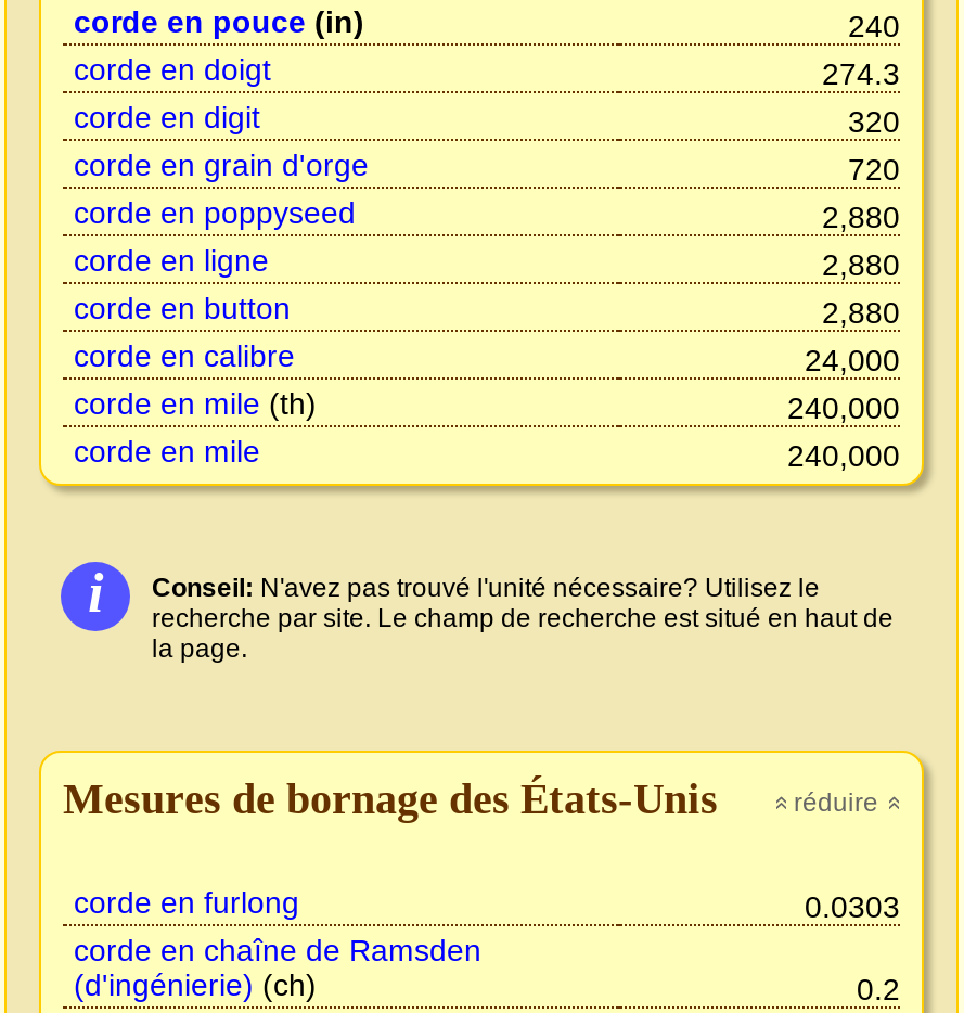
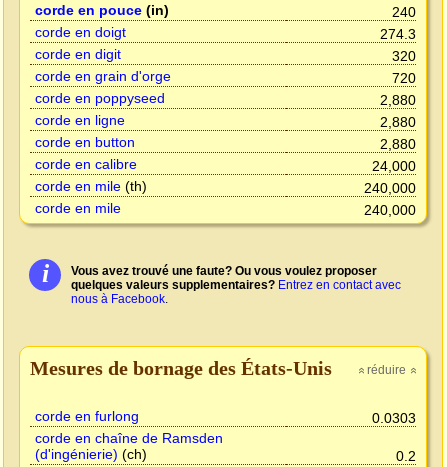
[152,573,894,664] Conseil: N'avez pas trouvé l'unité nécessaire? Utilisez le | recherche par site. Le champ de recherche est situé en haut de | la page. -> [71,264,401,306] Vous avez trouvé une faute? Ou vous voulez proposer | quelques valeurs supplementaires? Entrez en contact avec | nous à Facebook.

